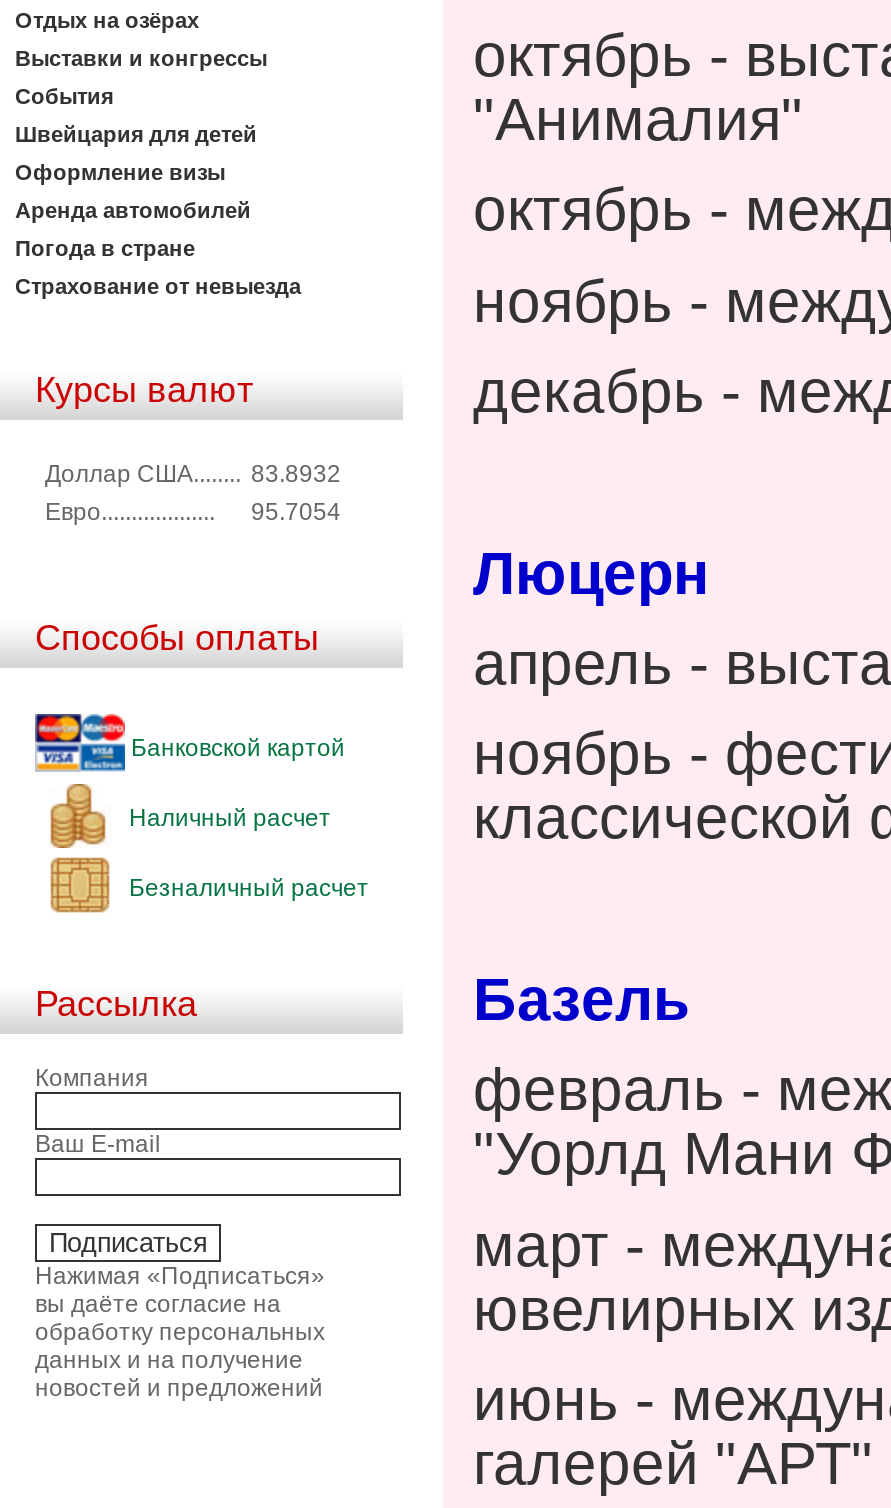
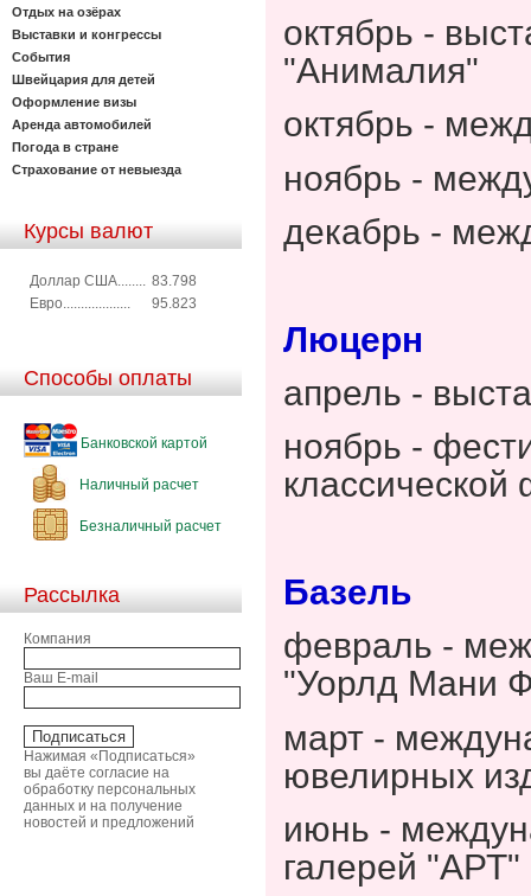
[45,460,341,488] Доллар США........ 83.8932 -> [30,272,197,289] Доллар США........ 83.798
[45,498,341,526] Евро................... 95.7054 -> [30,295,197,312] Евро................... 95.823

